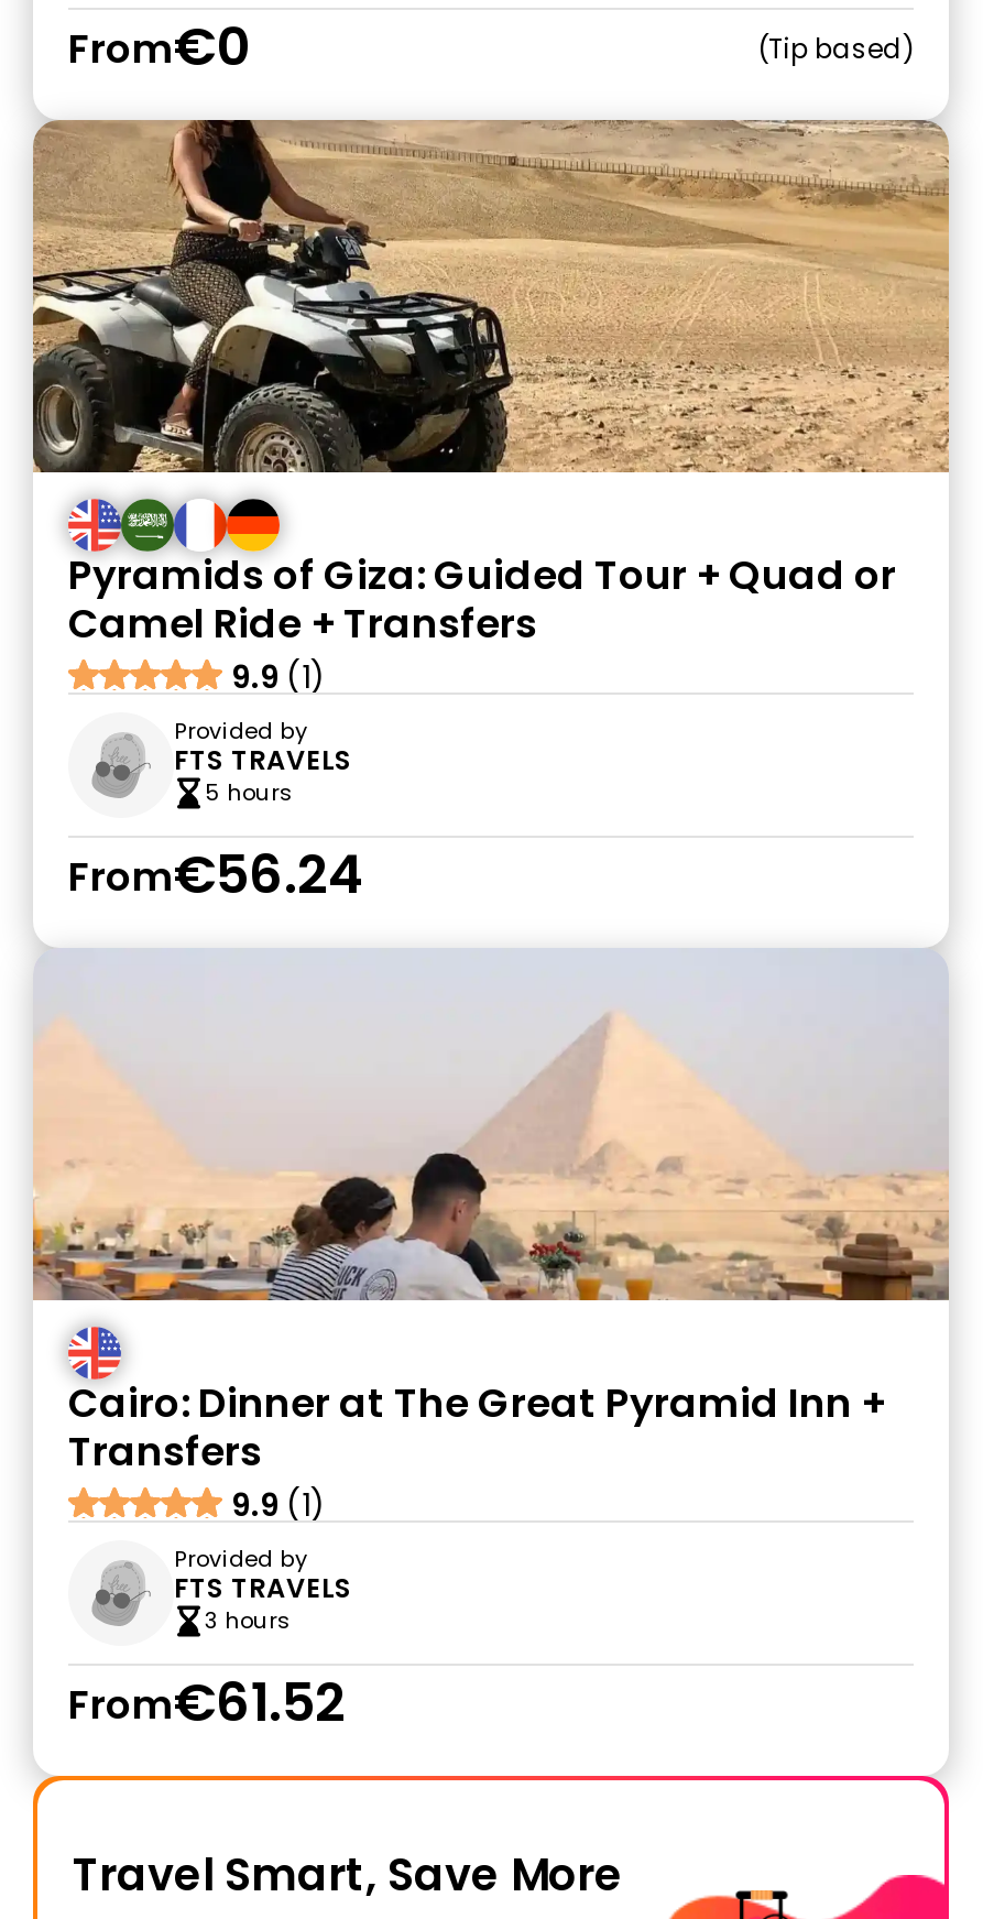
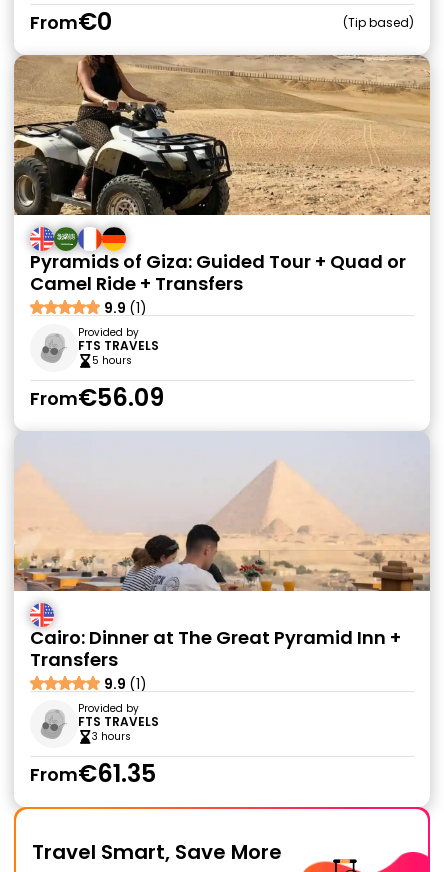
[68,838,363,911] From€56.24 -> [30,381,164,414] From€56.09
[68,1666,346,1738] From€61.52 -> [30,757,156,790] From€61.35

